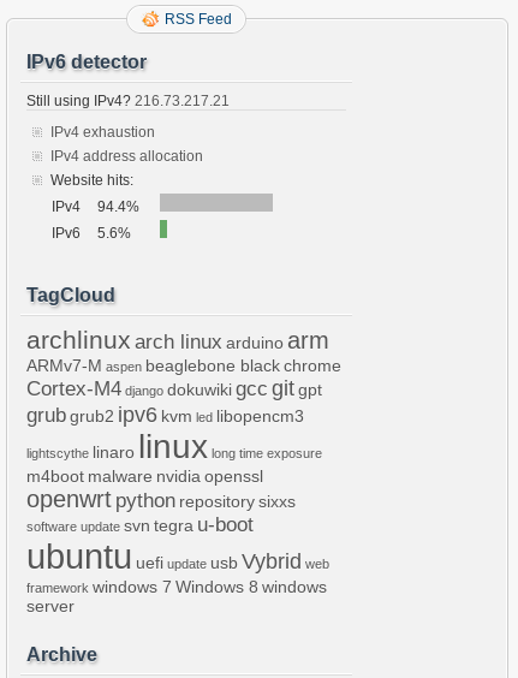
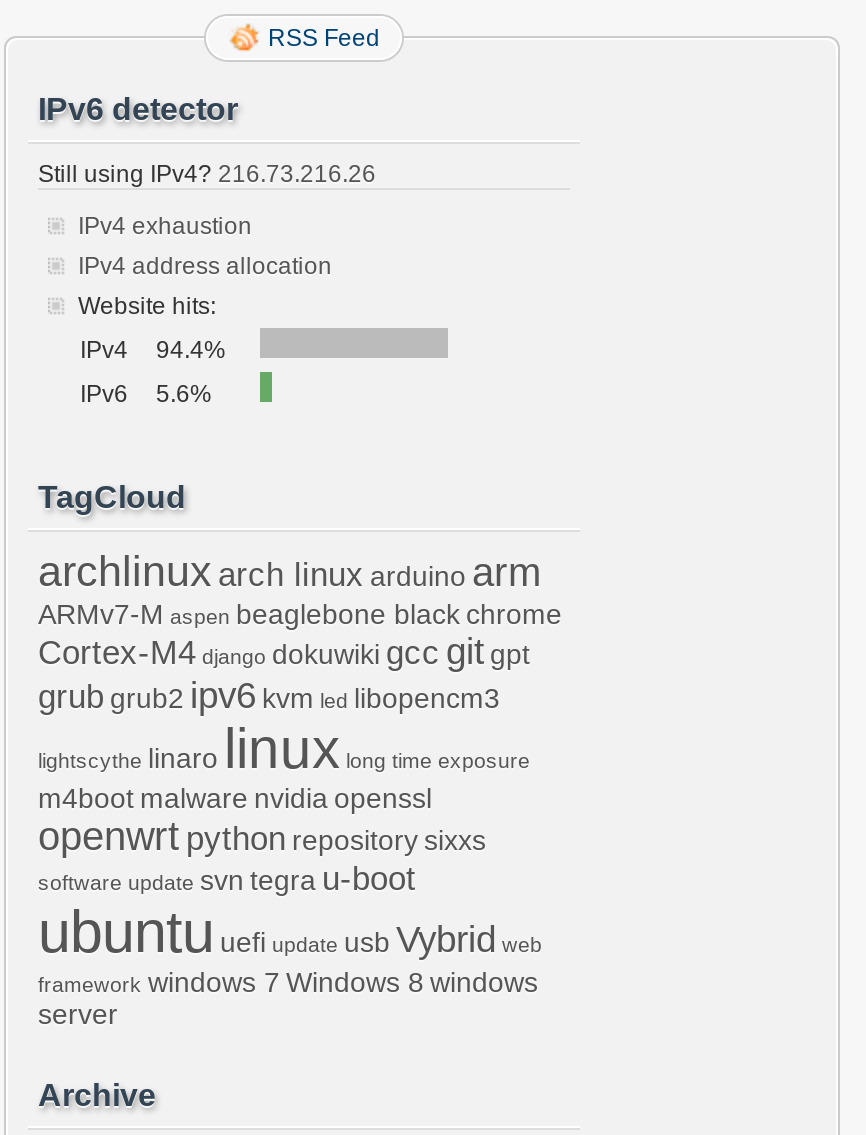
[26,93,230,109] Still using IPv4? 216.73.217.21 -> [38,160,376,188] Still using IPv4? 216.73.216.26

